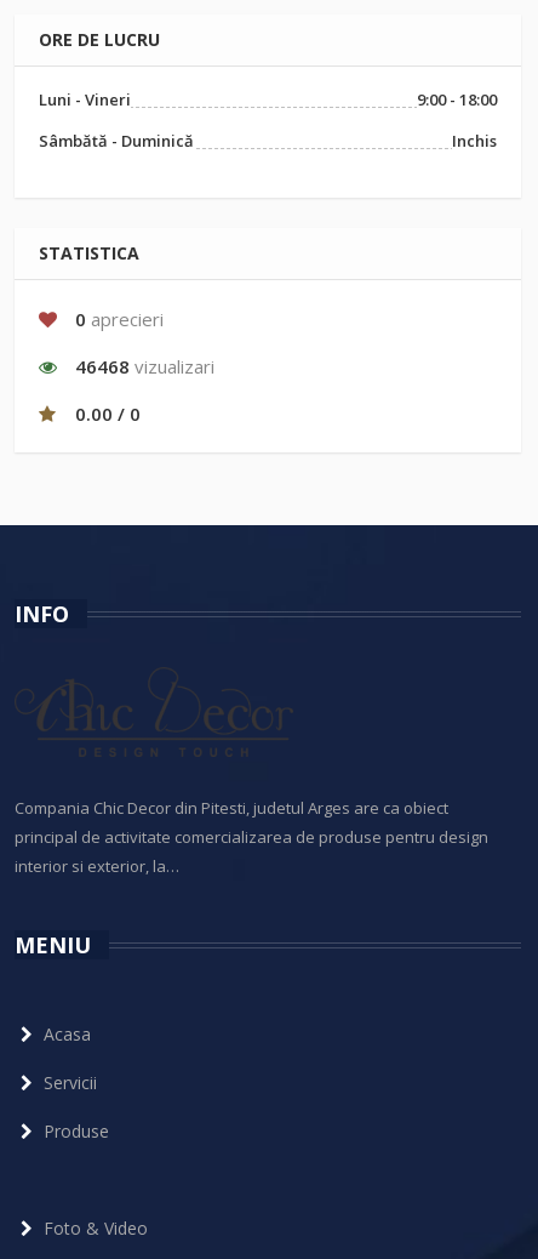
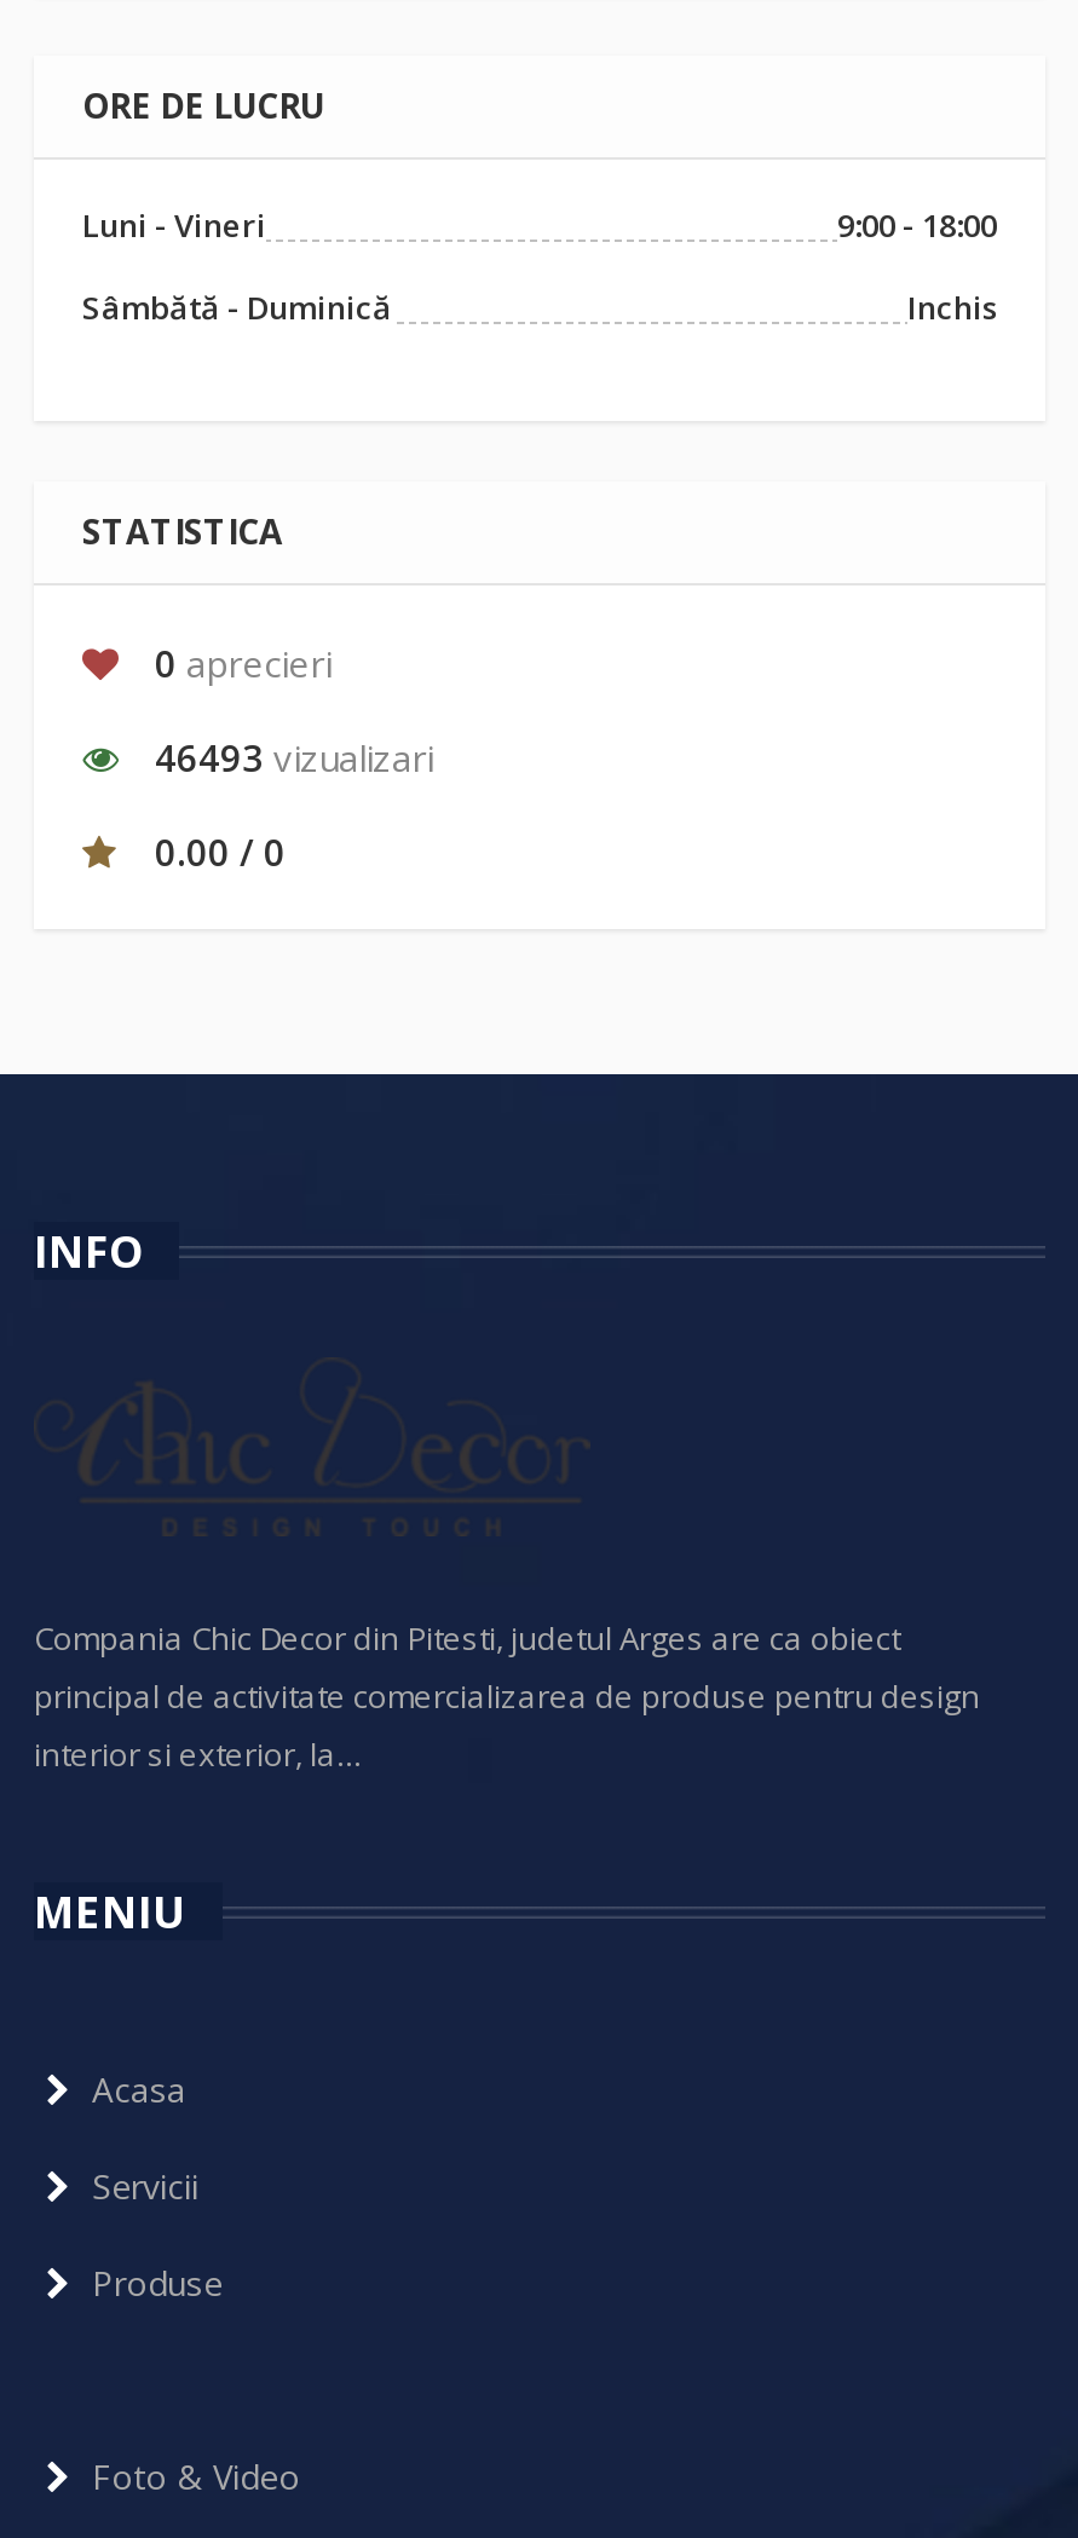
[75,354,214,378] 46468 vizualizari -> [155,732,433,780] 46493 vizualizari

